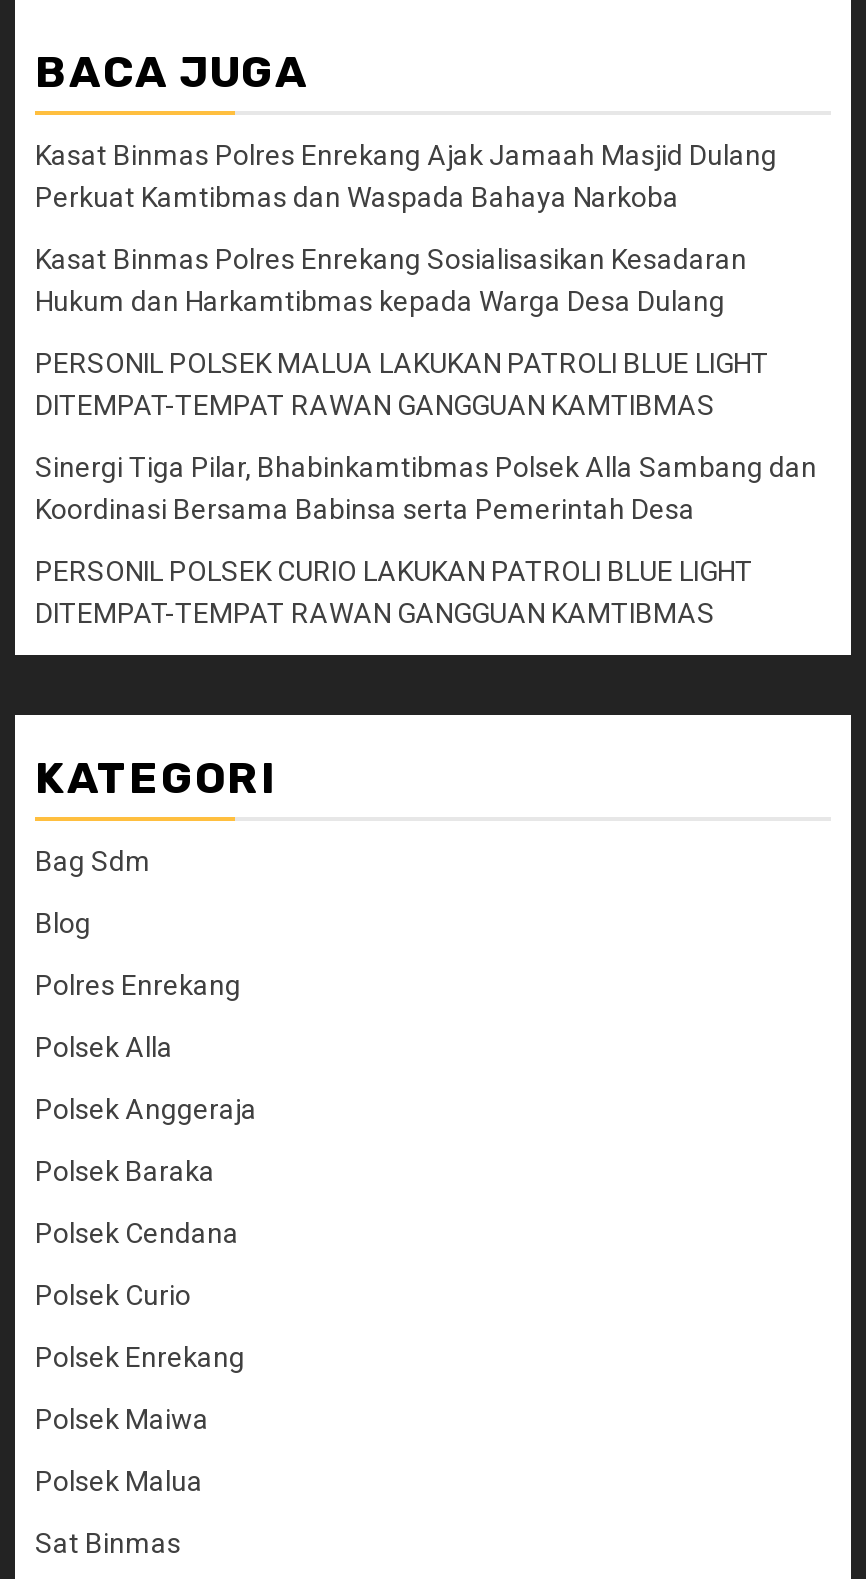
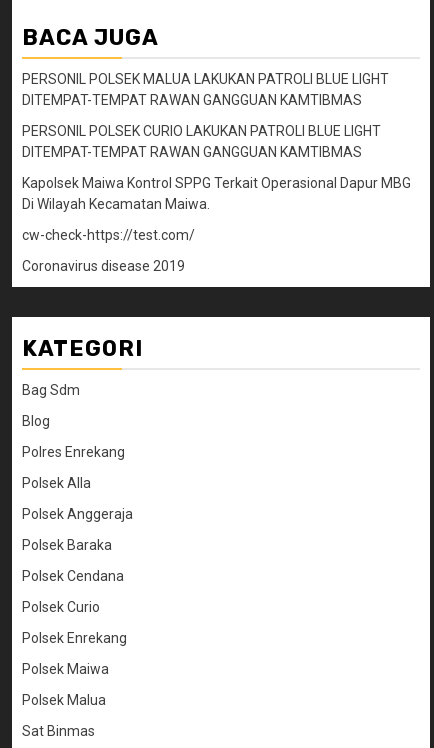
[35,140,777,318] Kasat Binmas Polres Enrekang Ajak Jamaah Masjid Dulang | Perkuat Kamtibmas dan Waspada Bahaya Narkoba | Kasat Binmas Polres Enrekang Sosialisasikan Kesadaran | Hukum dan Harkamtibmas kepada Warga Desa Dulang -> none
moved [35,348,769,422] -> [22,70,389,107]: PERSONIL POLSEK MALUA LAKUKAN PATROLI BLUE LIGHT | DITEMPAT-TEMPAT RAWAN GANGGUAN KAMTIBMAS
[35,452,817,526] Sinergi Tiga Pilar, Bhabinkamtibmas Polsek Alla Sambang dan | Koordinasi Bersama Babinsa serta Pemerintah Desa -> none
moved [35,556,753,630] -> [22,122,381,159]: PERSONIL POLSEK CURIO LAKUKAN PATROLI BLUE LIGHT | DITEMPAT-TEMPAT RAWAN GANGGUAN KAMTIBMAS
none -> [22,174,411,273] Kapolsek Maiwa Kontrol SPPG Terkait Operasional Dapur MBG | Di Wilayah Kecamatan Maiwa. | cw-check-https://test.com/ | Coronavirus disease 2019

